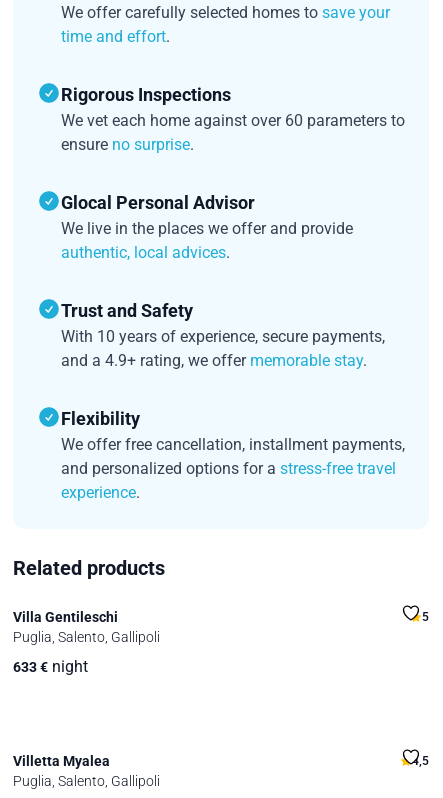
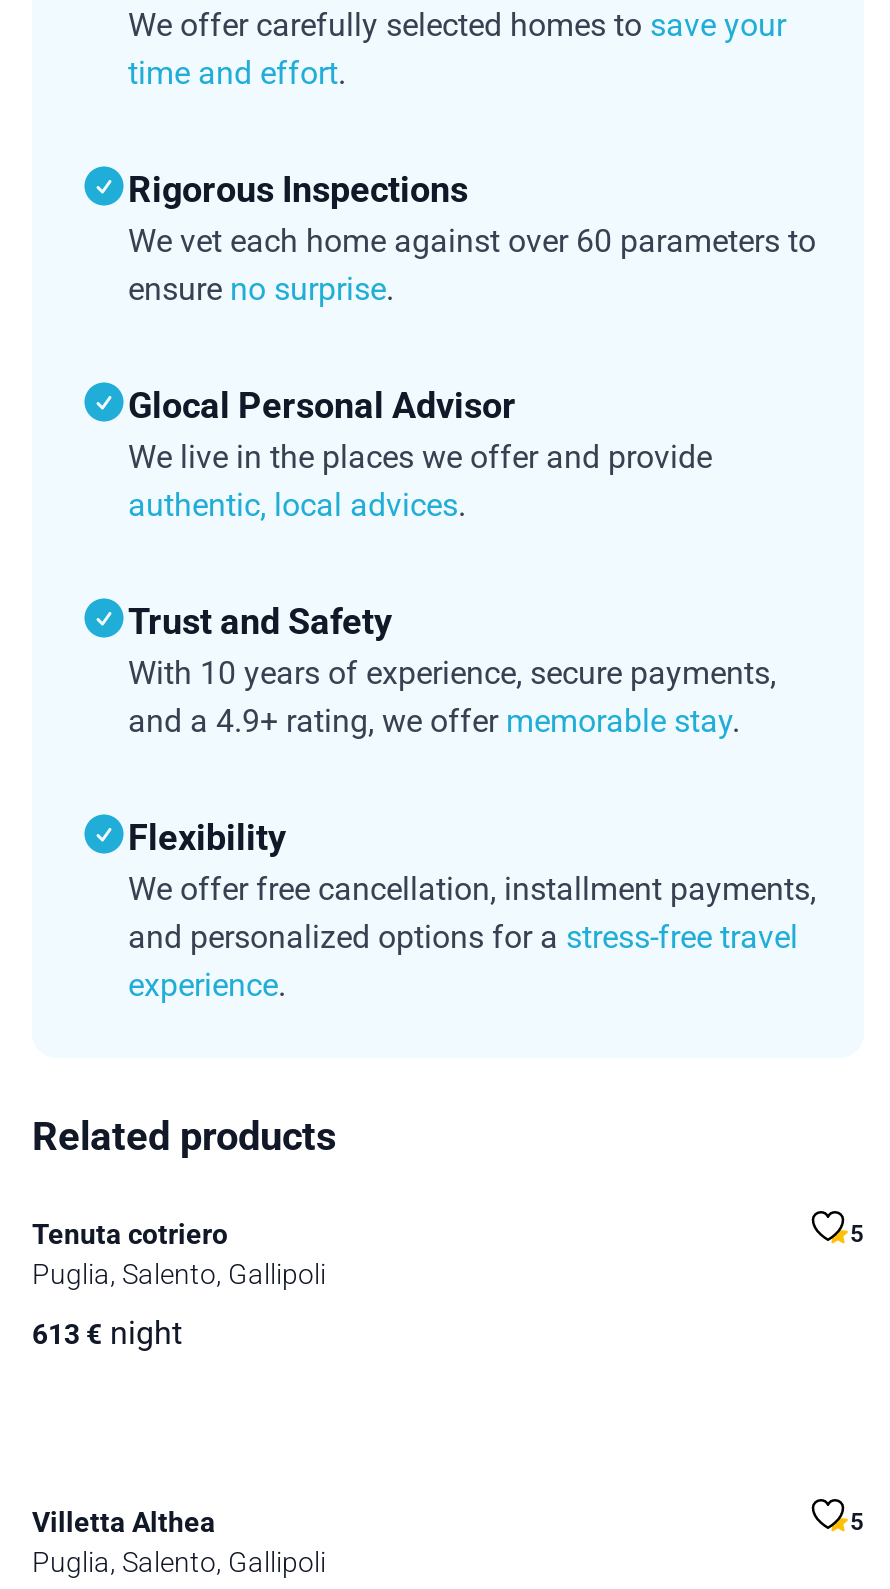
[13,609,118,625] Villa Gentileschi -> [32,1219,228,1251] Tenuta cotriero
[13,657,88,676] 633 € night -> [32,1315,182,1353] 613 € night
[13,753,110,769] Villetta Myalea -> [32,1507,216,1539] Villetta Althea
[412,754,429,768] 4,5 -> [850,1509,864,1537] 5

